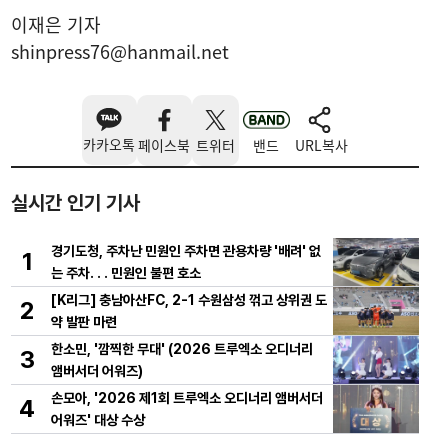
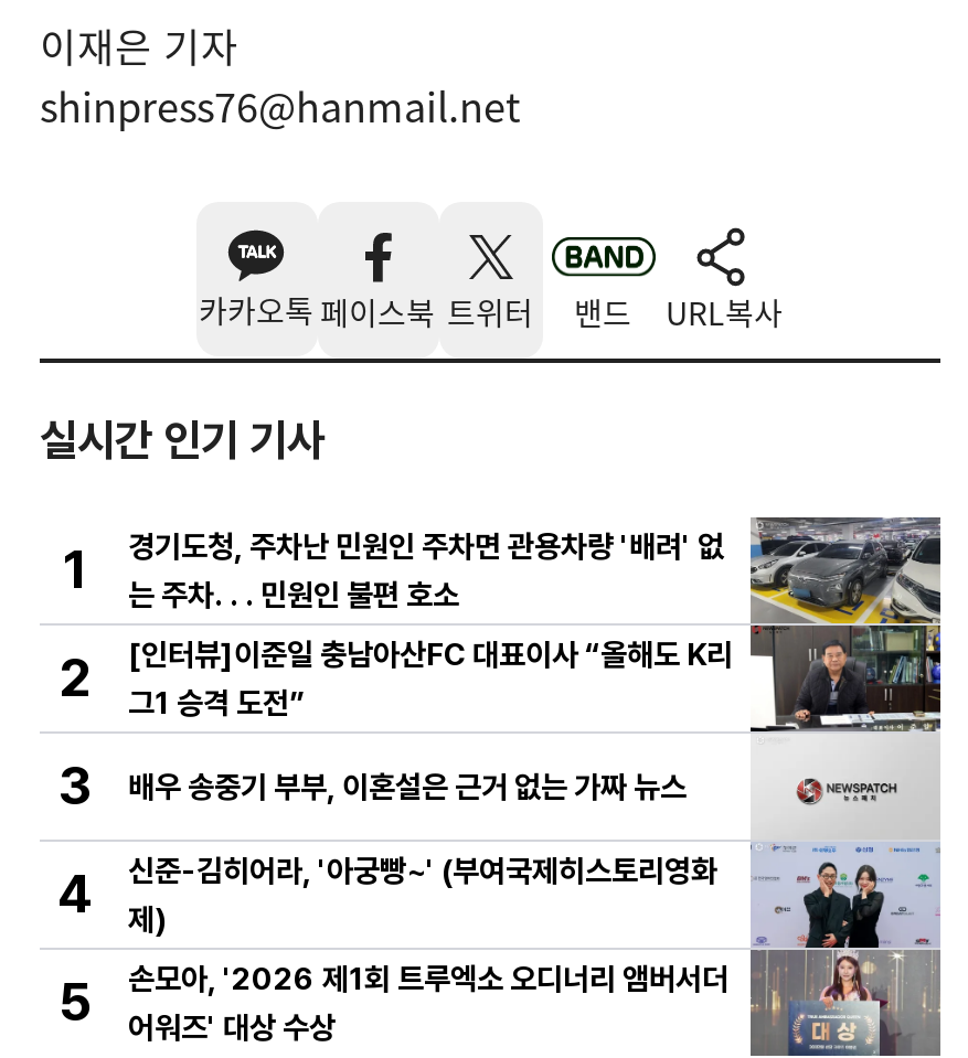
[51,287,420,385] [image] | [K리그] 충남아산FC, 2-1 수원삼성 꺾고 상위권 도 | 약 발판 마련 -> [128,626,943,950] [image] | [인터뷰]이준일 충남아산FC 대표이사 “올해도 K리 | 그1 승격 도전”
[51,341,313,379] 한소민, '깜찍한 무대' (2026 트루엑소 오디너리 | 앰버서더 어워즈) -> [128,769,687,804] 배우 송중기 부부, 이혼설은 근거 없는 가짜 뉴스
none -> [58,853,717,1034] 신준-김히어라, '아궁빵~' (부여국제히스토리영화 | 제) | 5

